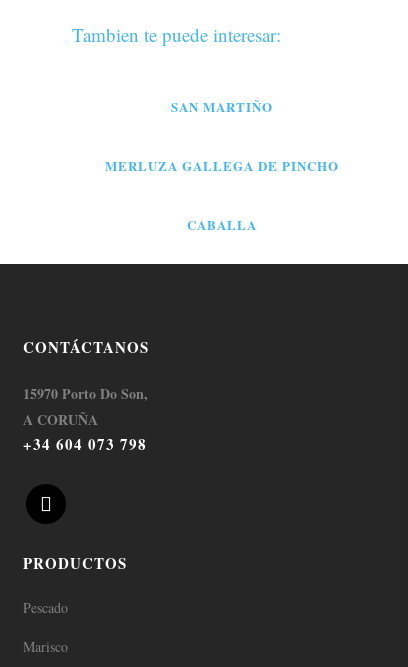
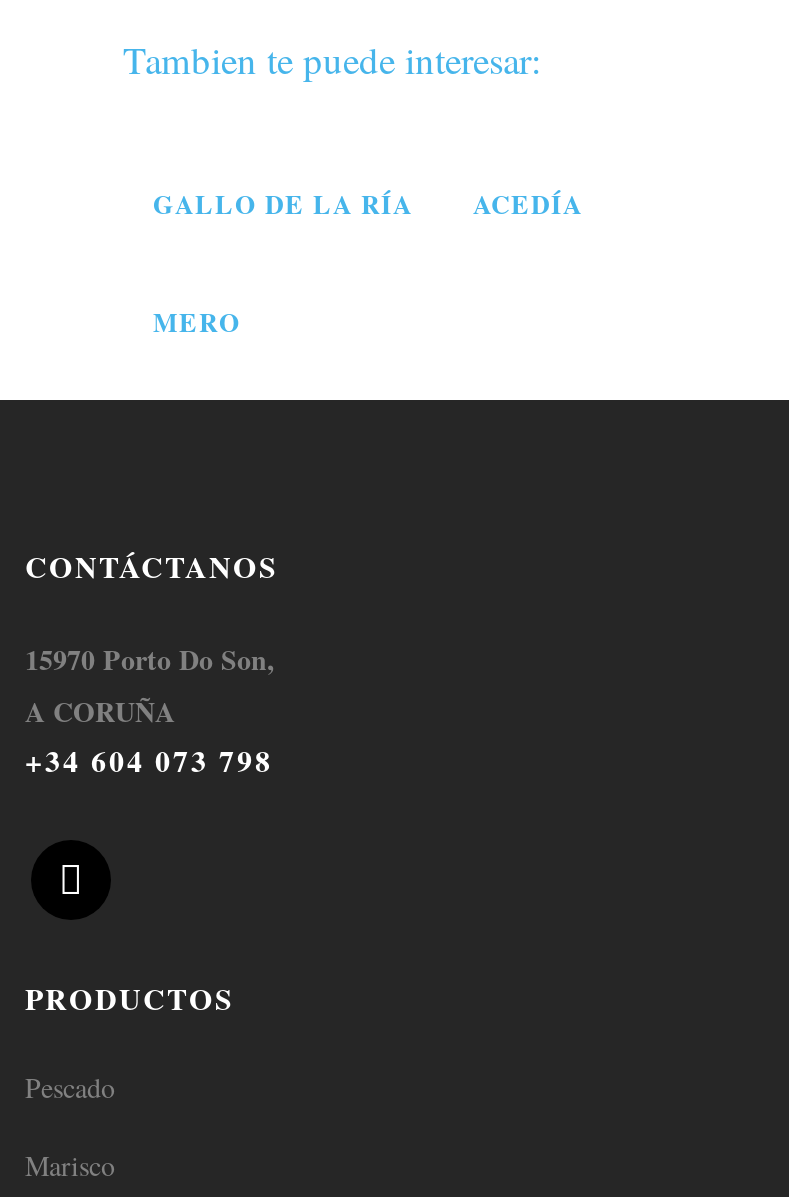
[105,97,339,234] SAN MARTIÑO | MERLUZA GALLEGA DE PINCHO | CABALLA -> [153,184,583,340] GALLO DE LA RÍA | ACEDÍA | MERO

